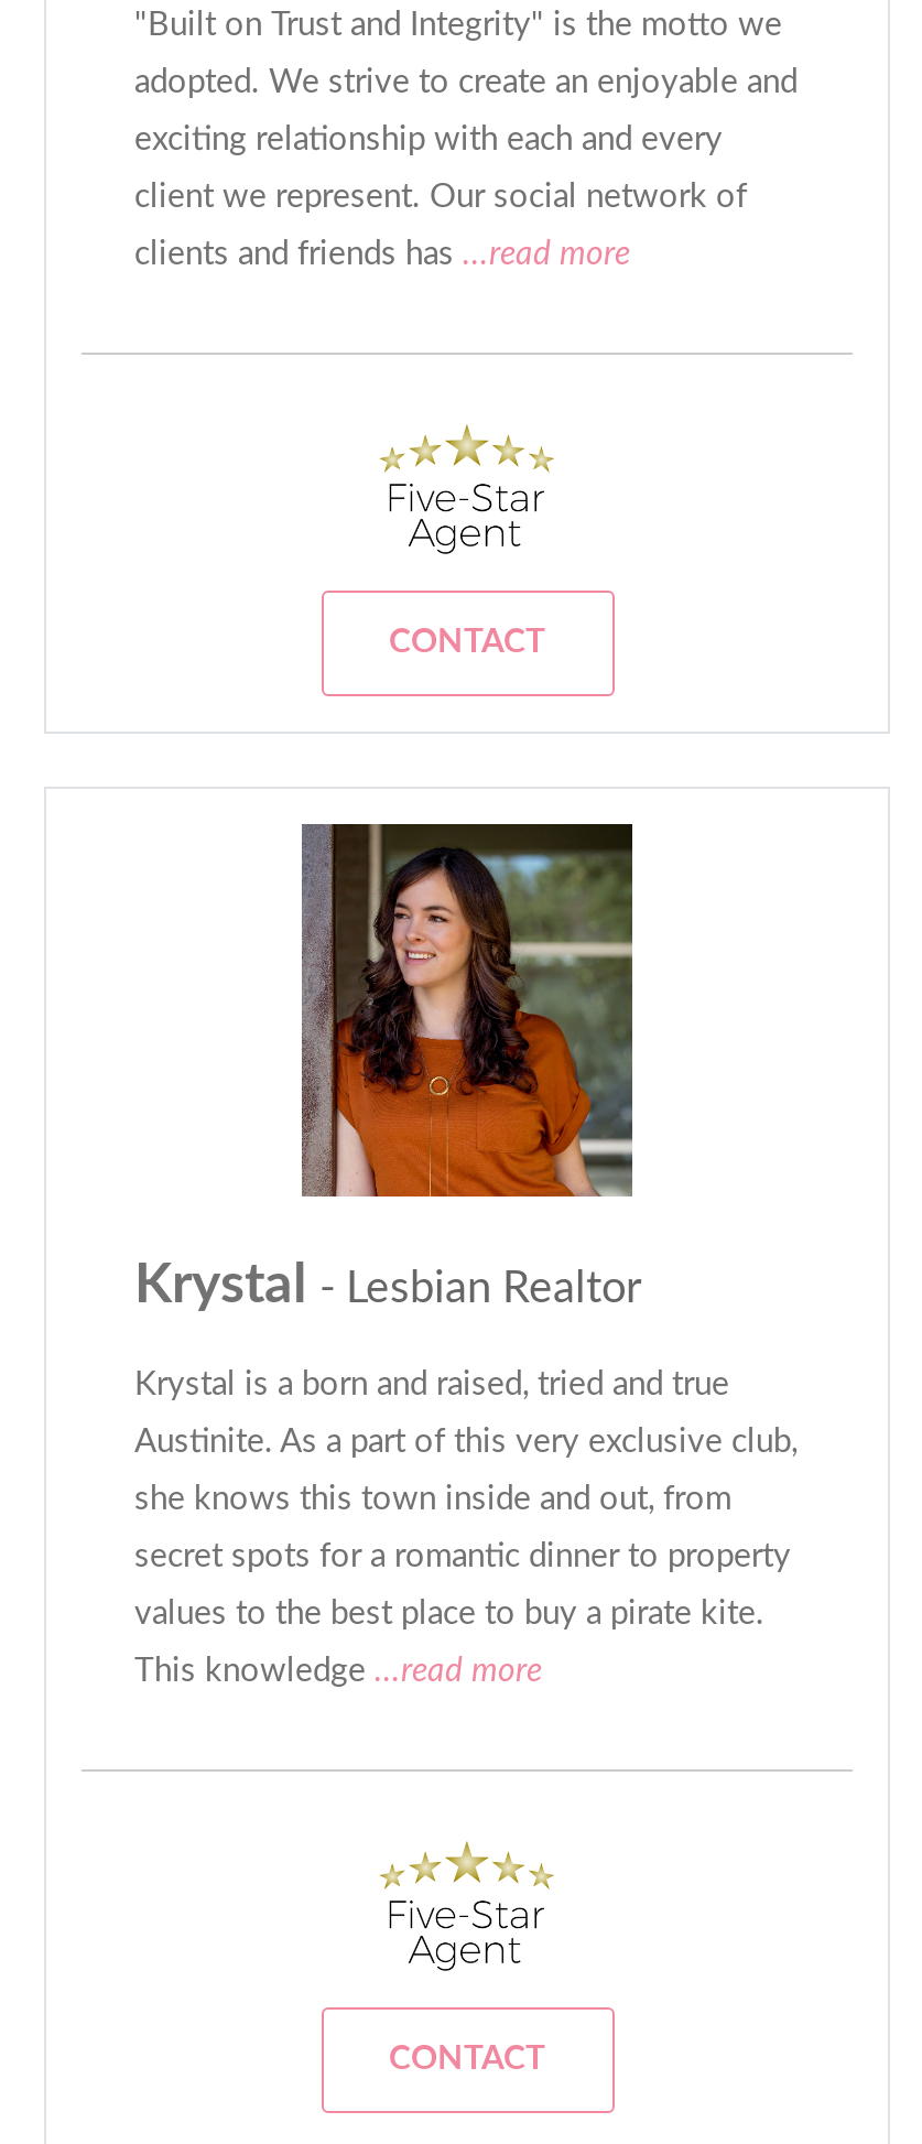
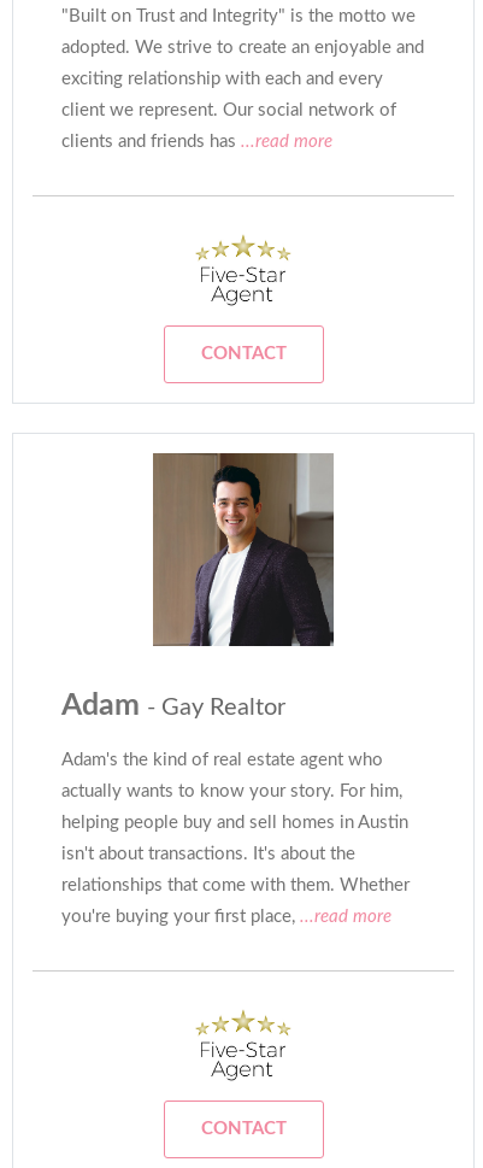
[134,824,641,1314] [image] | Krystal - Lesbian Realtor -> [61,453,334,721] [image] | Adam - Gay Realtor
[134,1369,729,1402] Krystal is a born and raised, tried and true -> [61,751,383,769] Adam's the kind of real estate agent who
[134,1426,798,1459] Austinite. As a part of this very exclusive club, -> [61,782,402,800] actually wants to know your story. For him,
[134,1483,731,1516] she knows this town inside and out, from -> [61,814,408,832] helping people buy and sell homes in Austin
[134,1540,791,1574] secret spots for a romantic dinner to property -> [61,845,355,863] isn't about transactions. It's about the
[134,1598,764,1631] values to the best place to buy a pirate kite. -> [61,876,410,895] relationships that come with them. Whether
[134,1655,542,1688] This knowledge...read more -> [61,908,391,926] you're buying your first place,...read more

